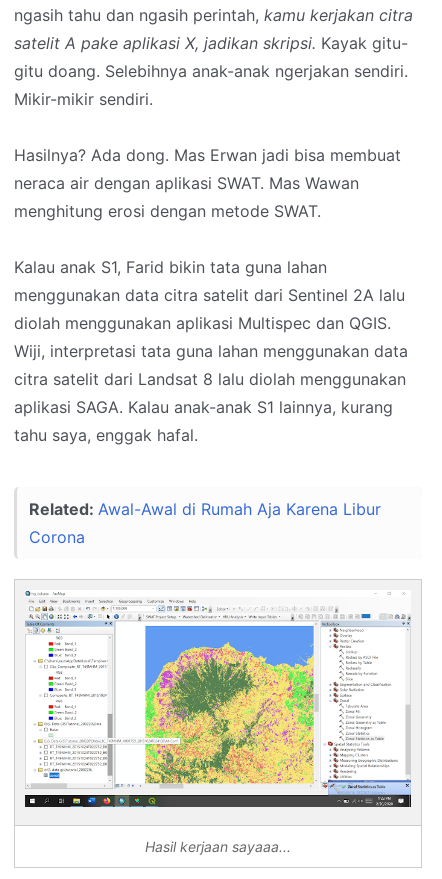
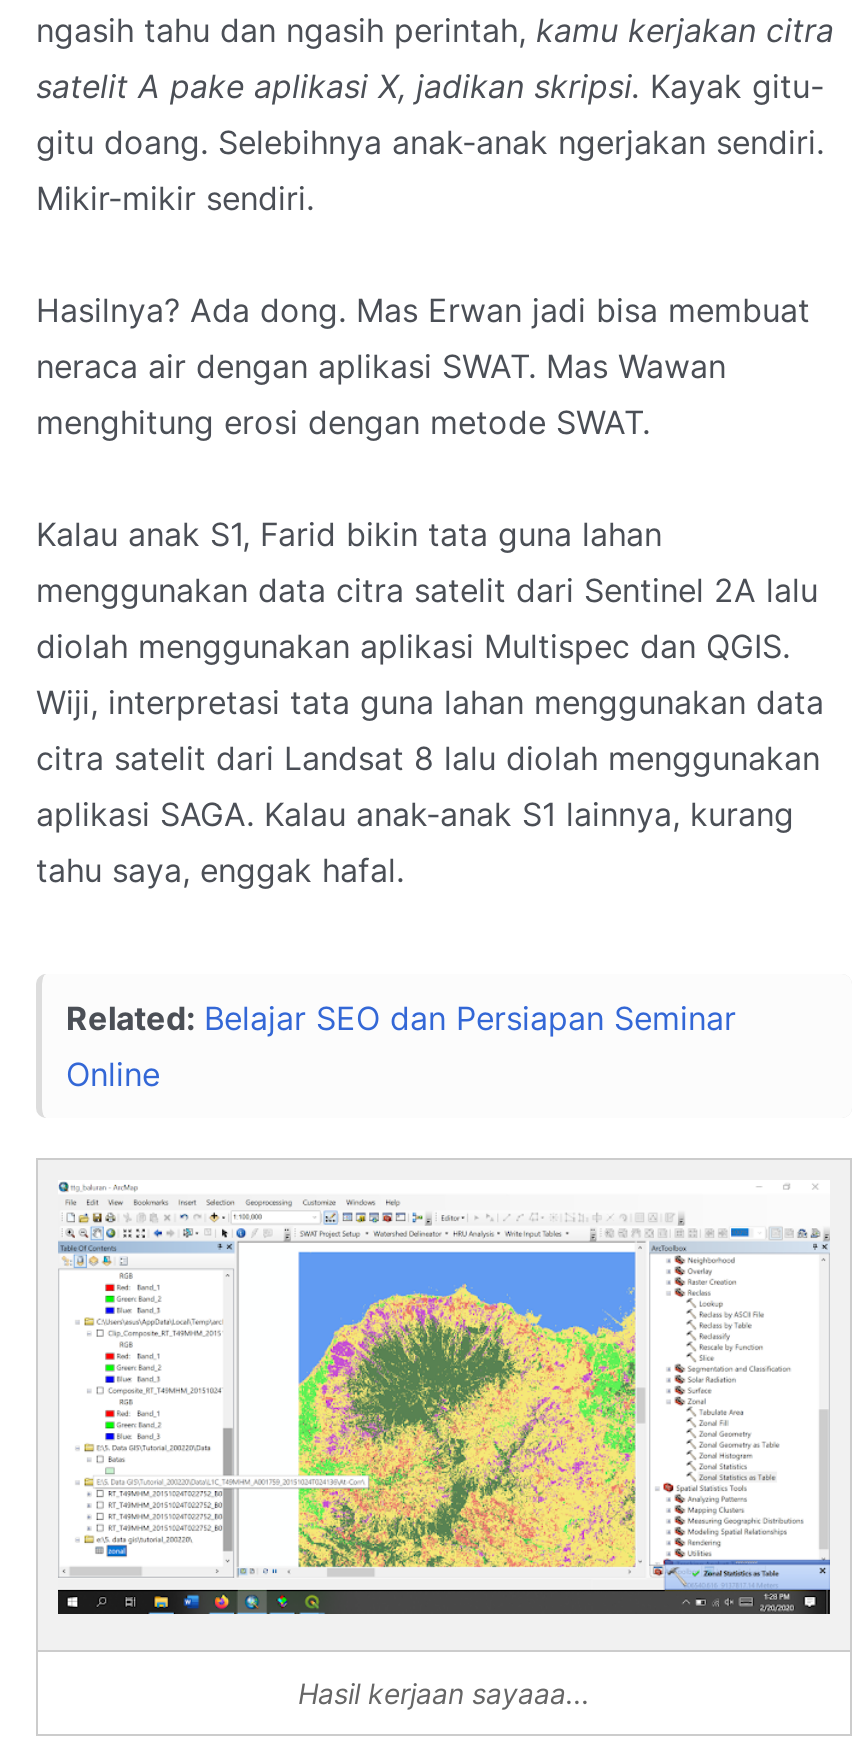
[29,499,381,547] Related: Awal-Awal di Rumah Aja Karena Libur | Corona -> [66,998,736,1094] Related: Belajar SEO dan Persiapan Seminar | Online

